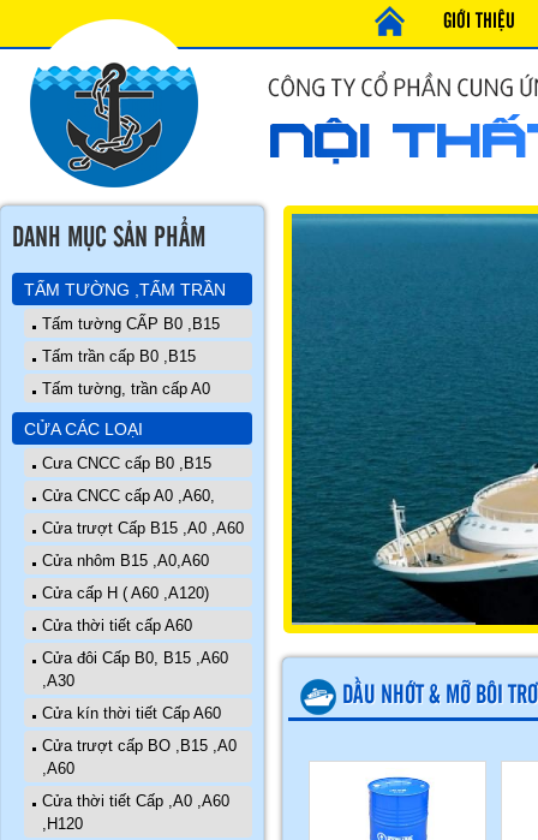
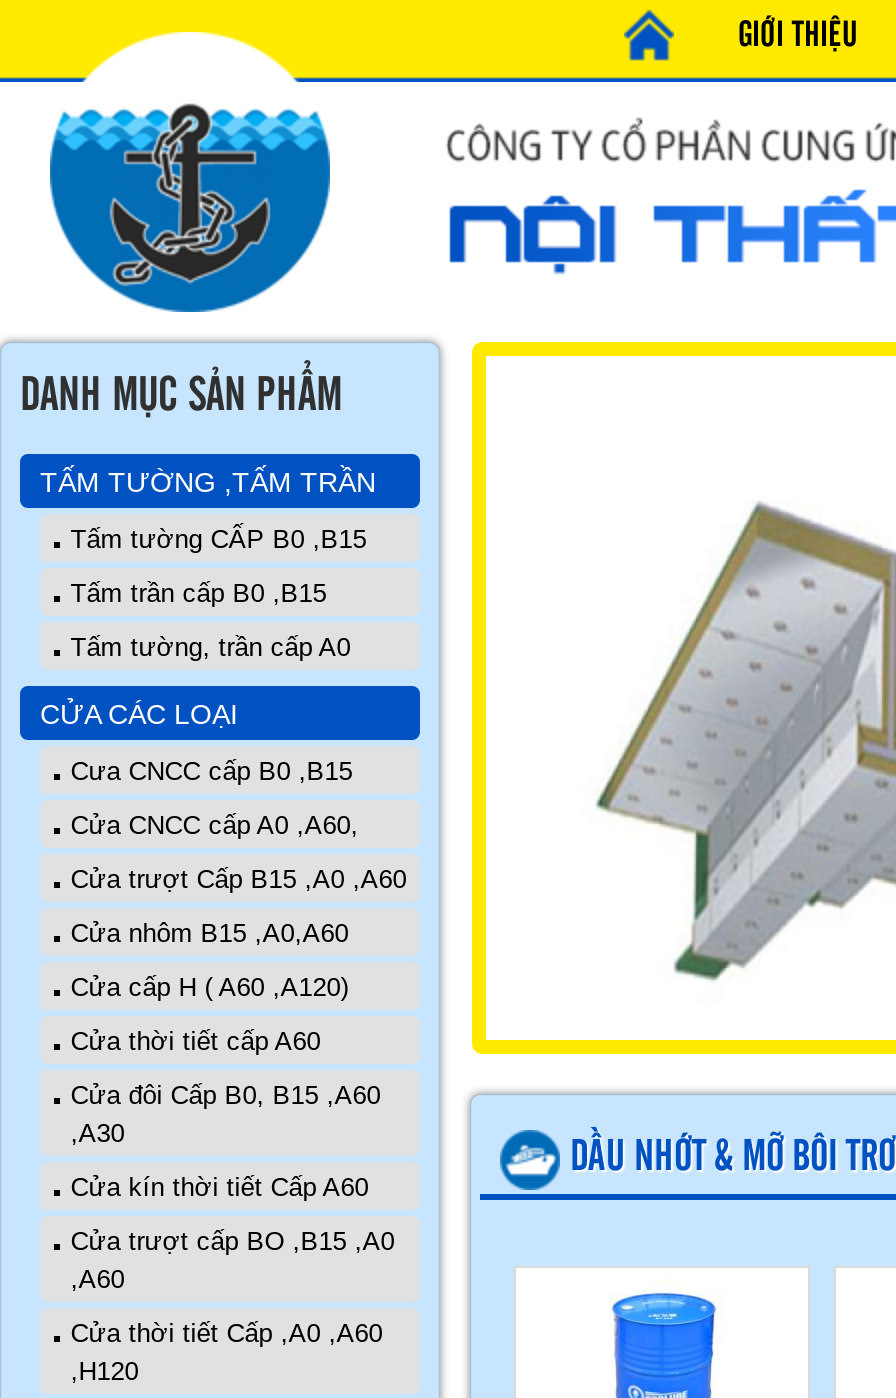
[291,213,534,626] [image] -> [484,354,890,1042] [image]

